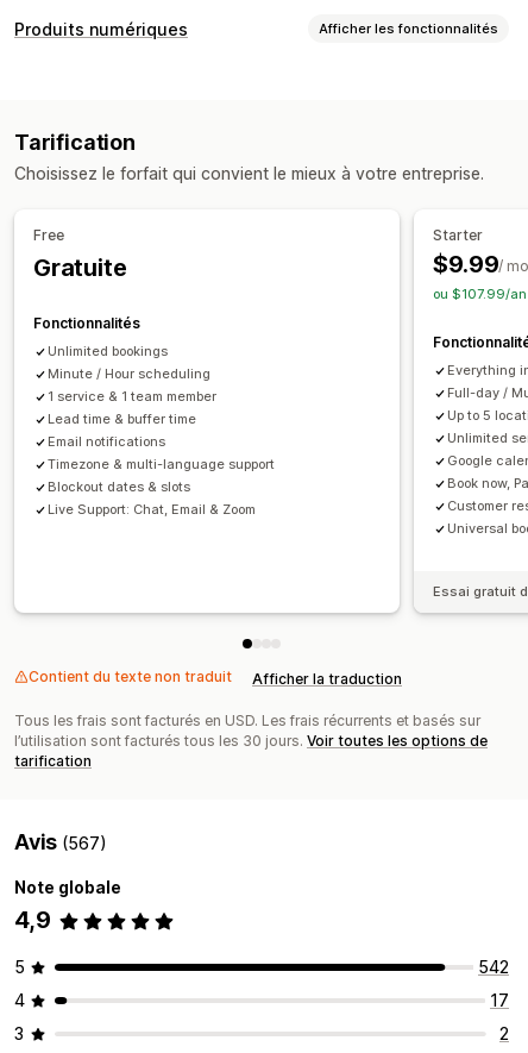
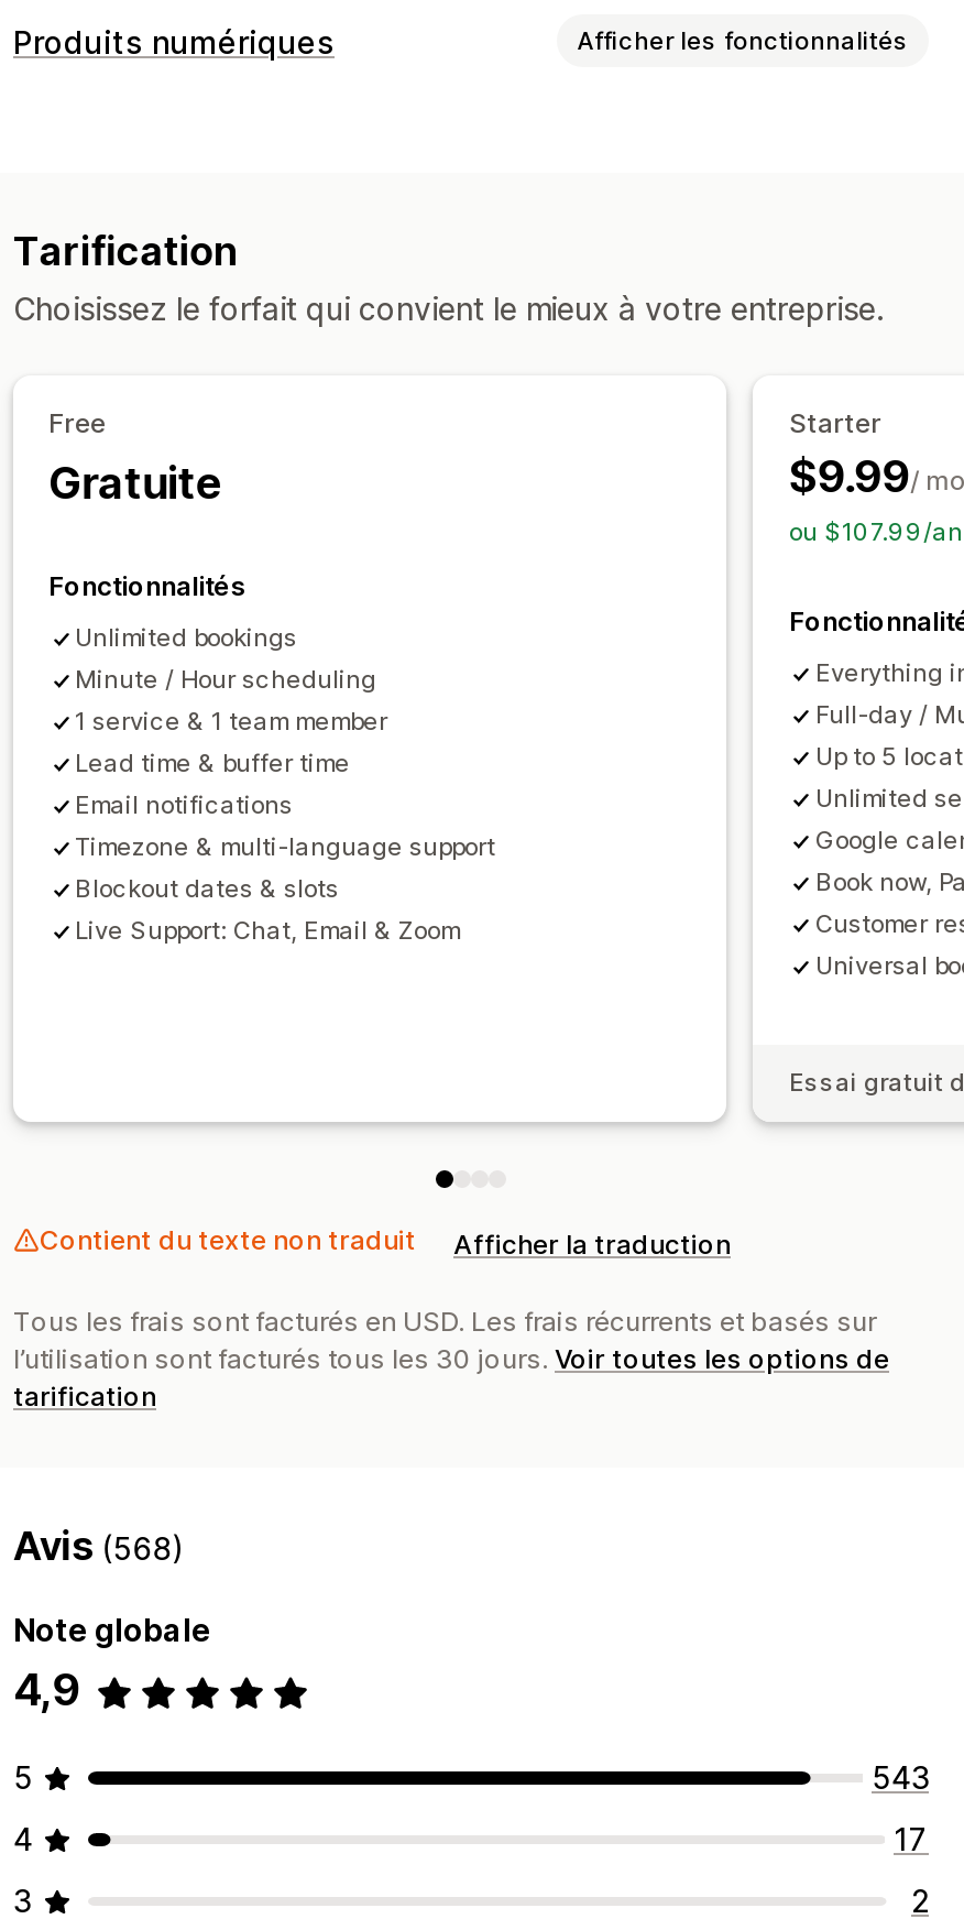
[14,830,107,855] Avis (567) -> [13,1524,185,1570] Avis (568)
[478,957,509,977] 542 -> [872,1759,929,1797] 543

